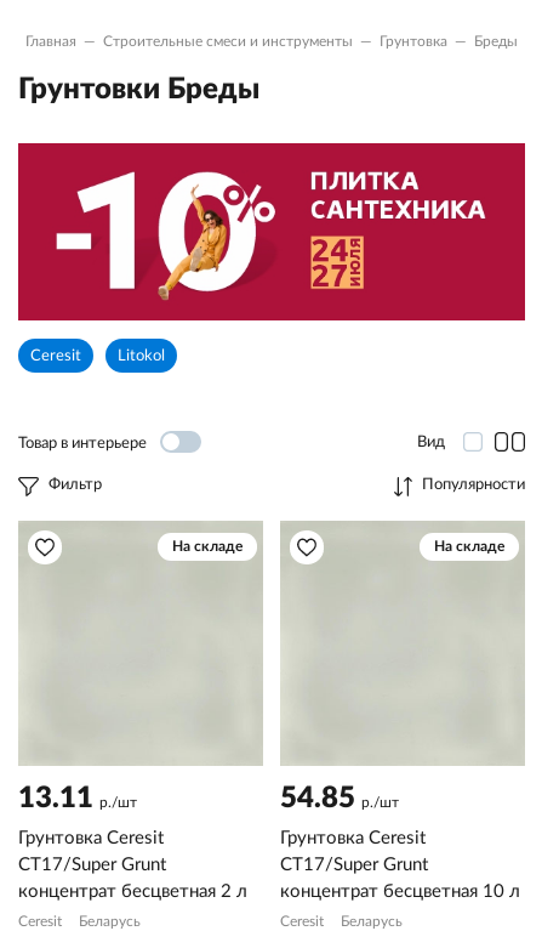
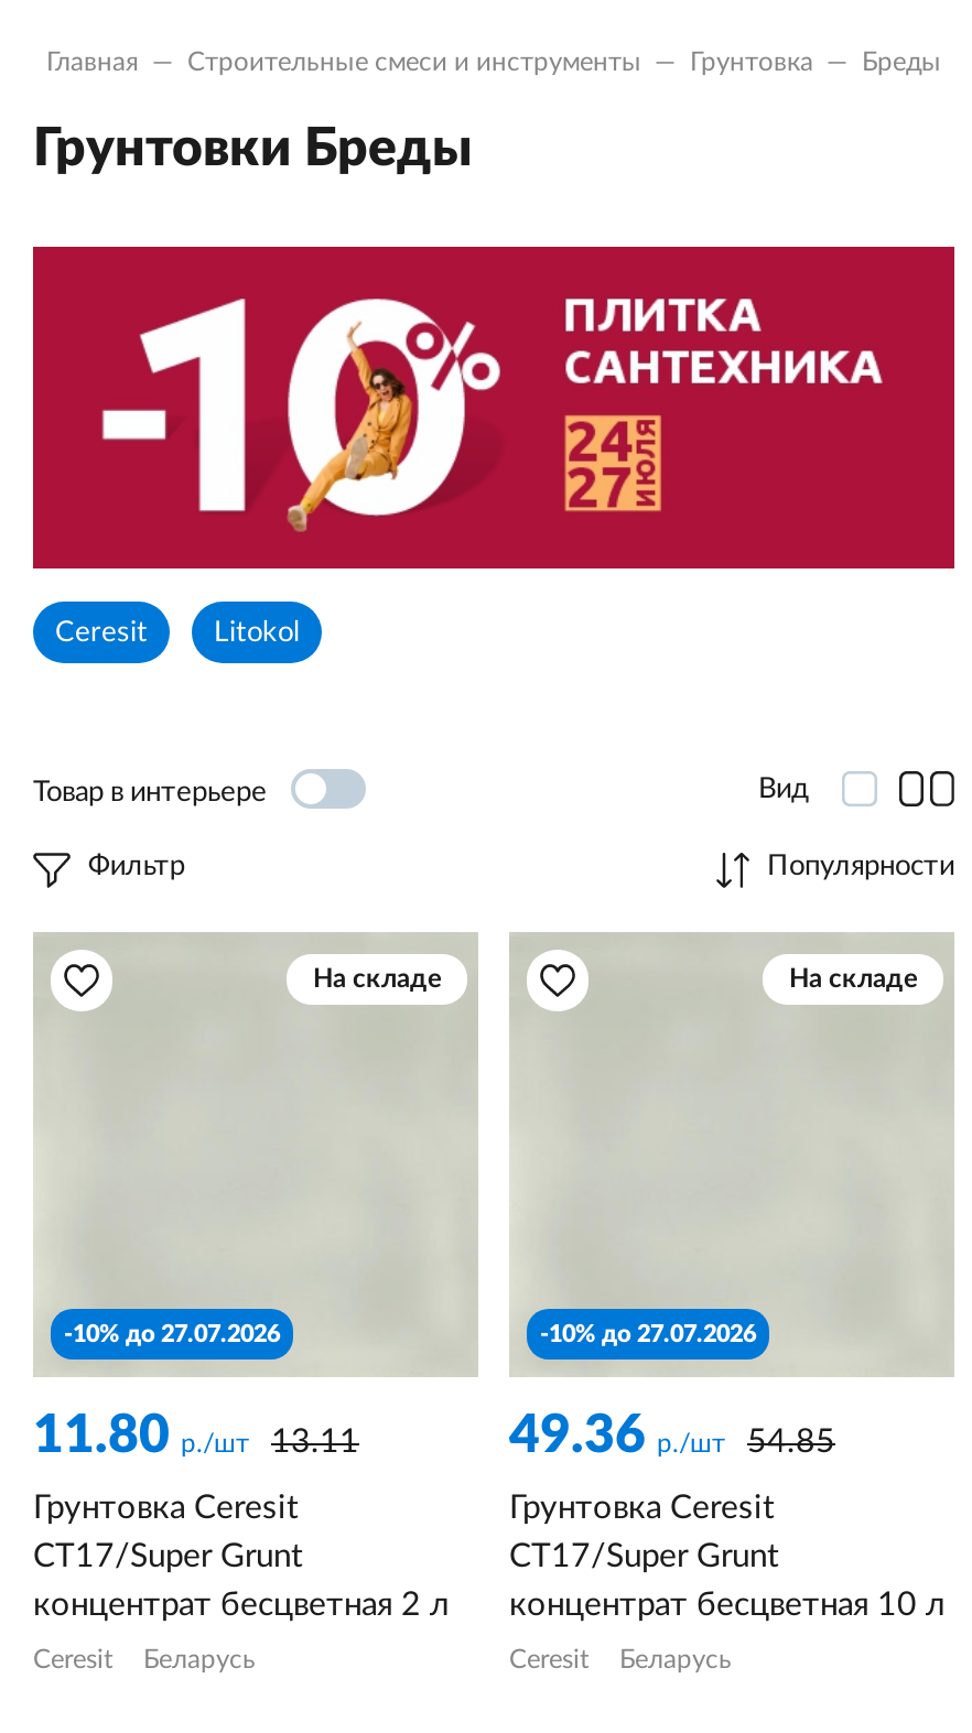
[18,784,137,814] 13.11 р./шт -> [33,1323,359,1464] -10% до 27.07.2026 | 11.80 р./шт | 13.11
[280,784,399,814] 54.85 р./шт -> [509,1323,835,1464] -10% до 27.07.2026 | 49.36 р./шт | 54.85

